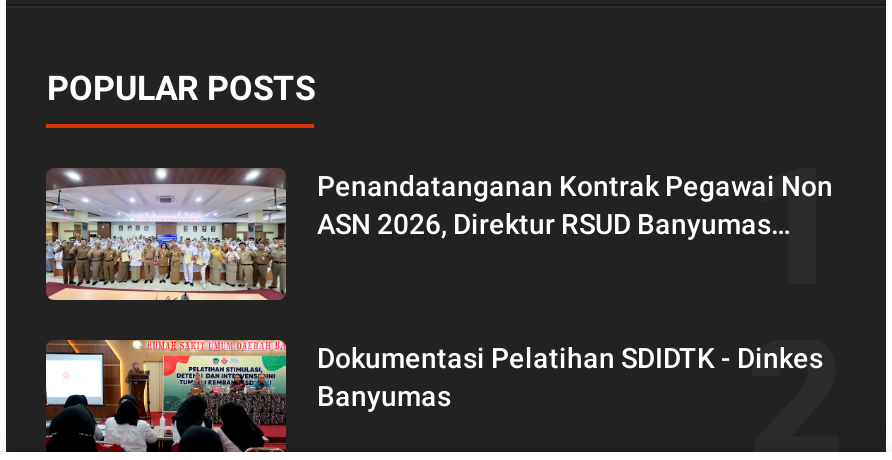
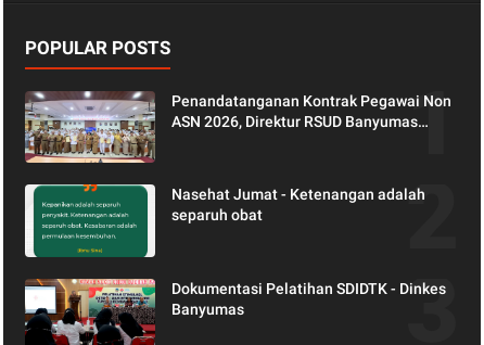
none -> [24,183,426,258] [image] | Nasehat Jumat - Ketenangan adalah | separuh obat

